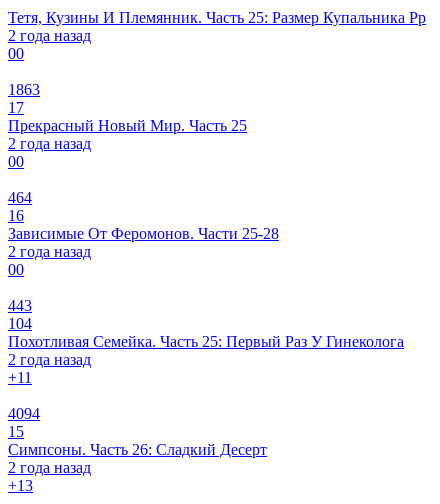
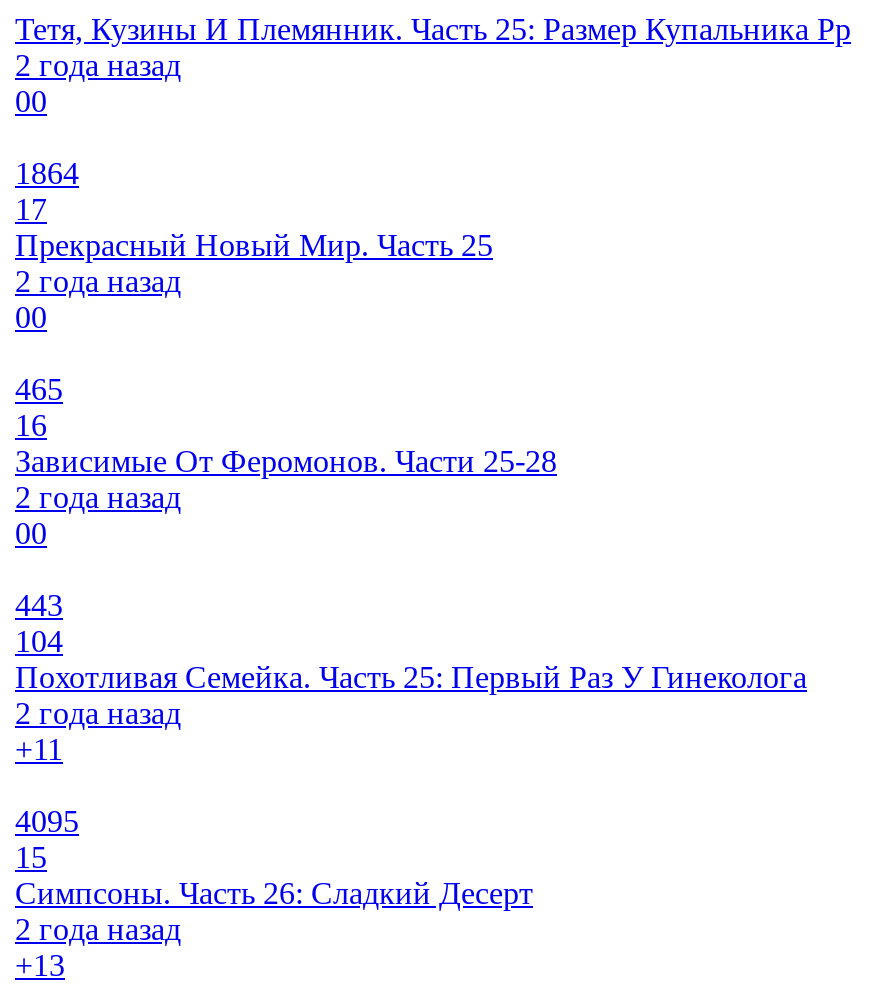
[8,81,40,98] 1863 -> [15,156,79,190] 1864
[8,189,32,206] 464 -> [15,372,63,406] 465
[8,405,40,422] 4094 -> [15,804,79,838] 4095

